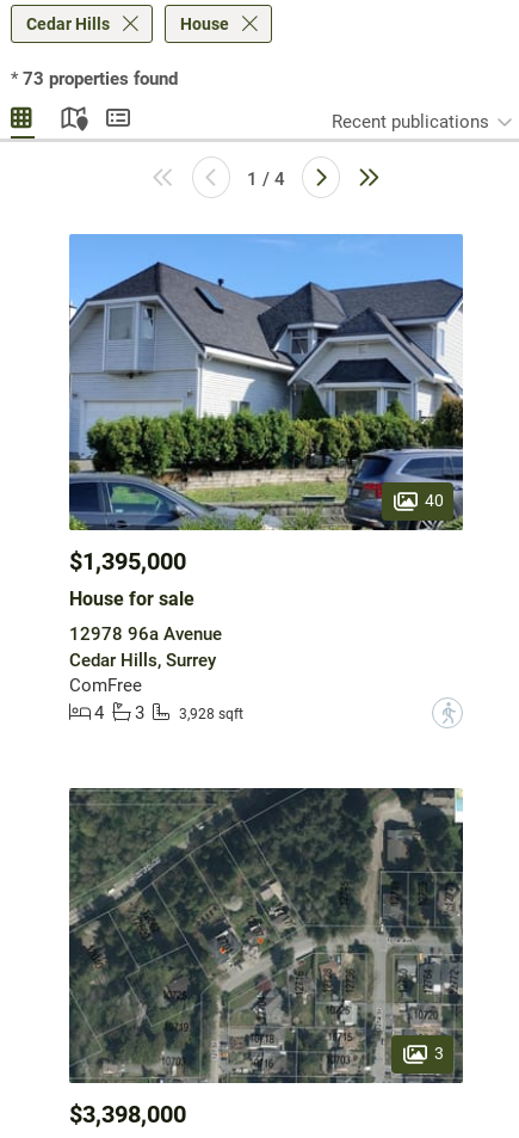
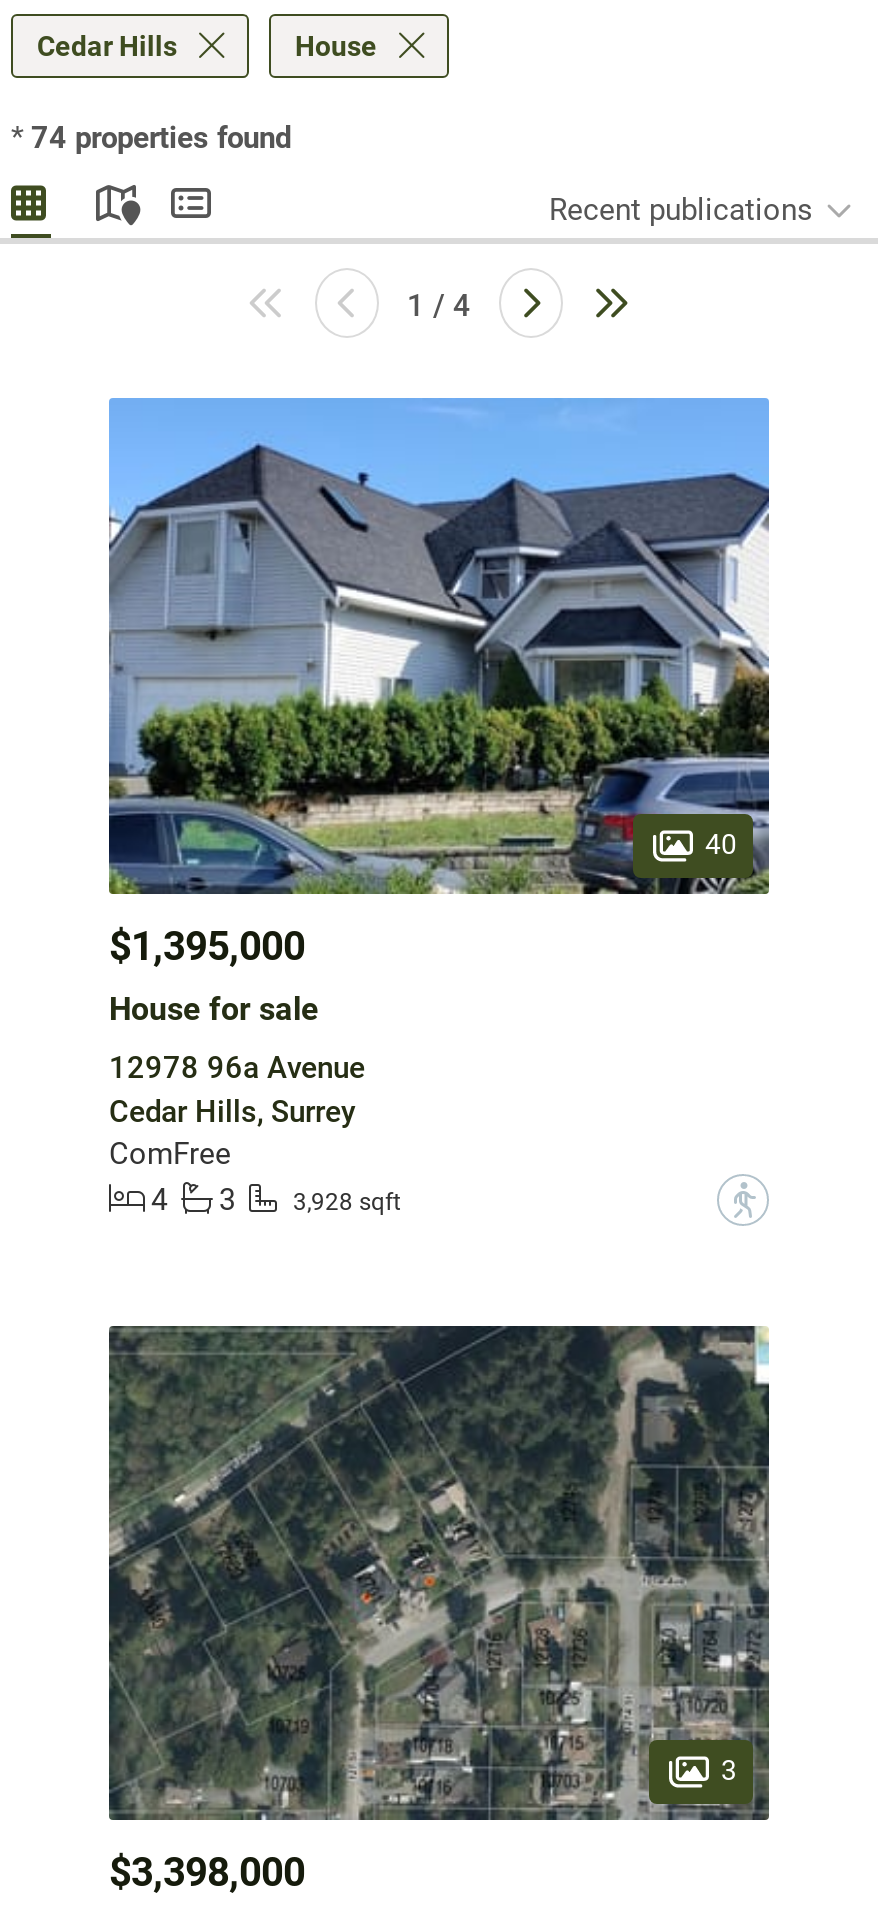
[11,68,178,90] * 73 properties found -> [11,120,291,156] * 74 properties found

